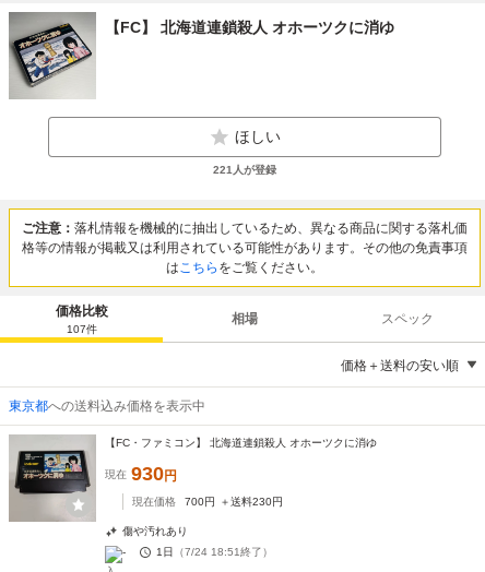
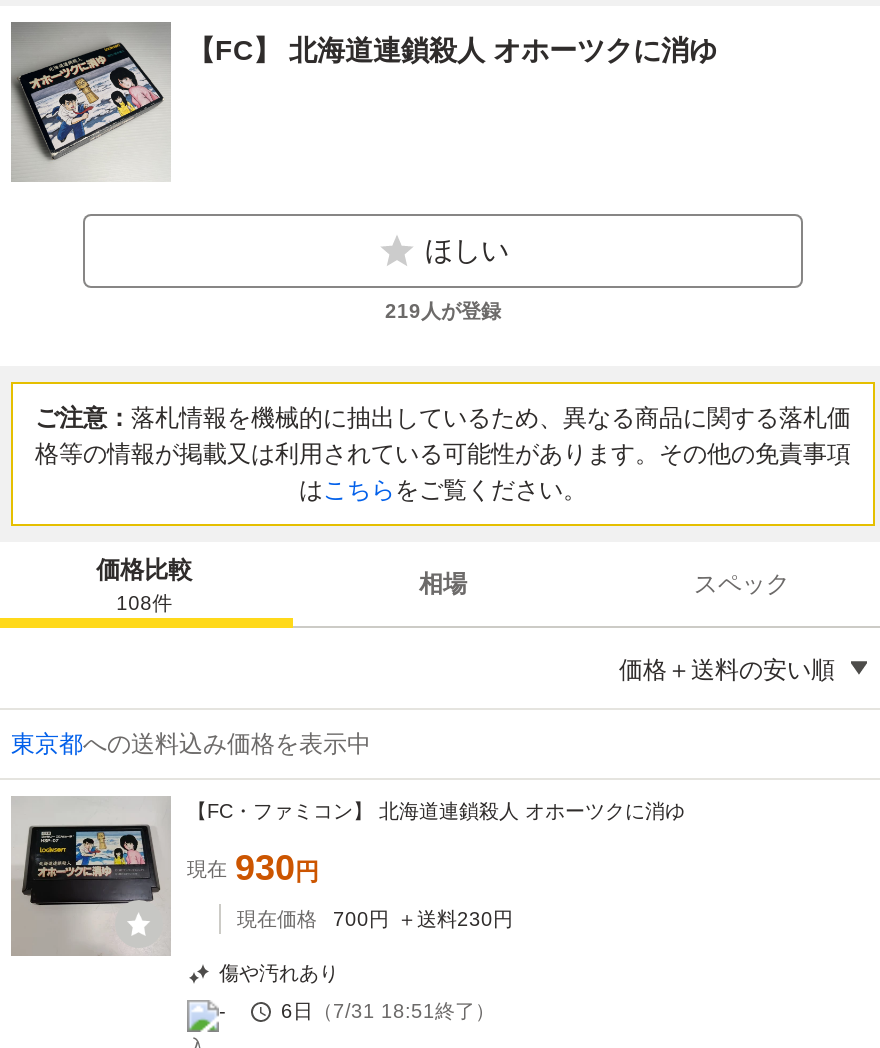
[213,164,276,176] 221人が登録 -> [385,300,501,322] 219人が登録
[66,323,97,335] 107件 -> [116,591,172,613] 108件
[156,546,273,558] 1日（7/24 18:51終了） -> [281,1000,495,1022] 6日（7/31 18:51終了）

